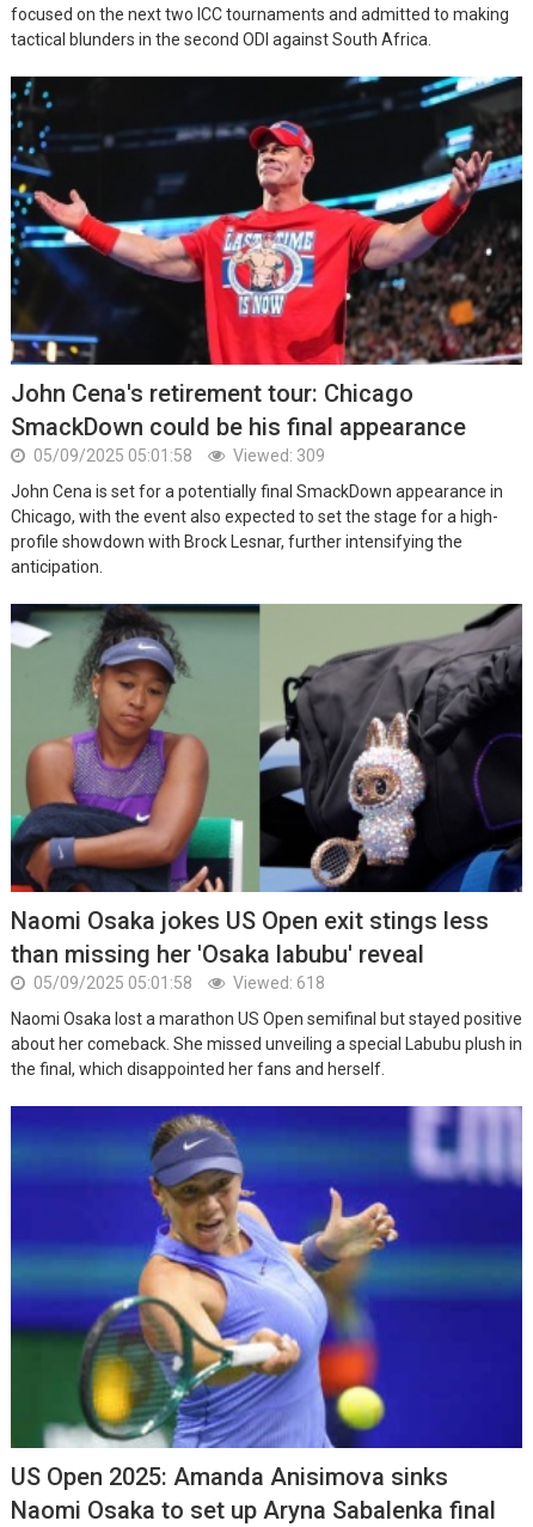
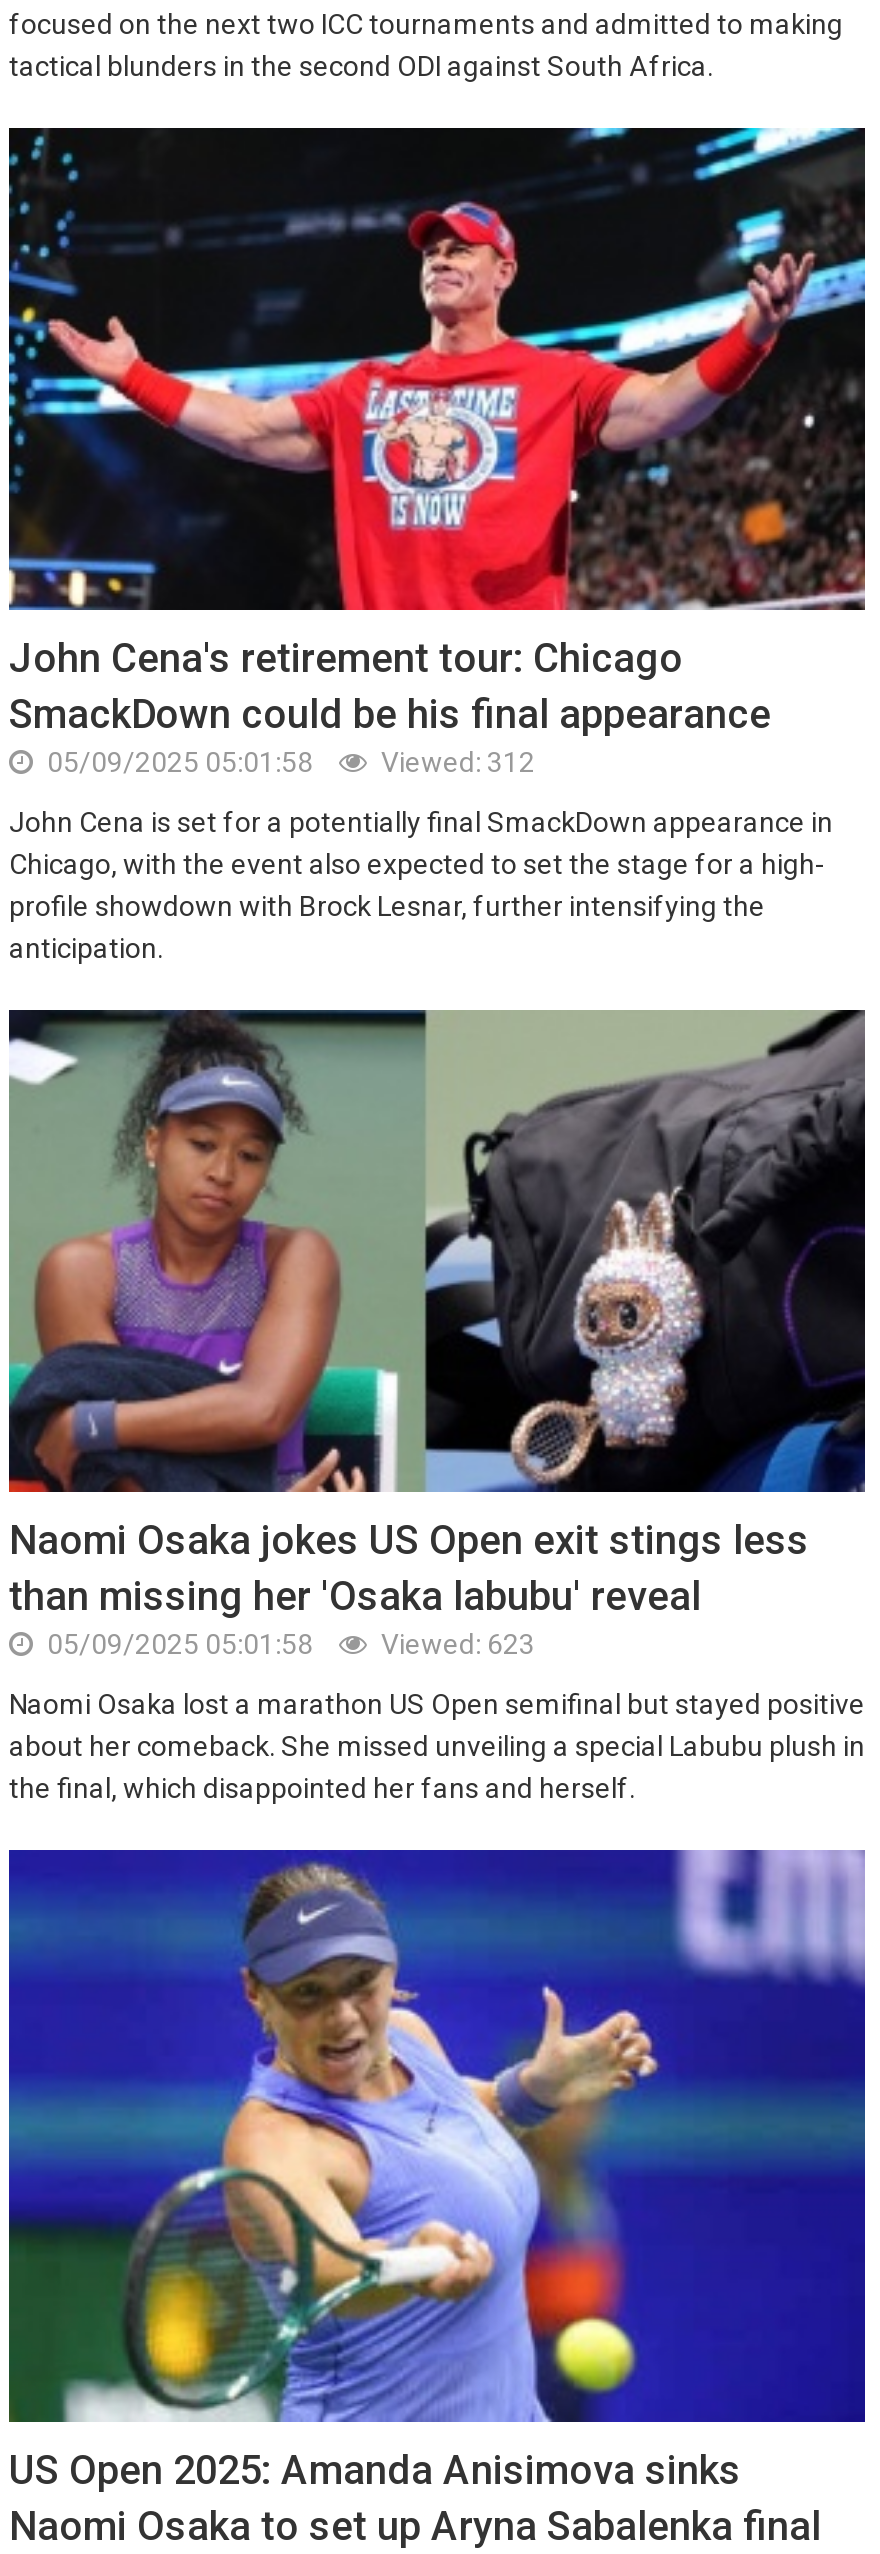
[30,446,325,465] 05/09/2025 05:01:58 Viewed: 309 -> [41,746,535,778] 05/09/2025 05:01:58 Viewed: 312
[30,974,325,993] 05/09/2025 05:01:58 Viewed: 618 -> [41,1628,535,1660] 05/09/2025 05:01:58 Viewed: 623

